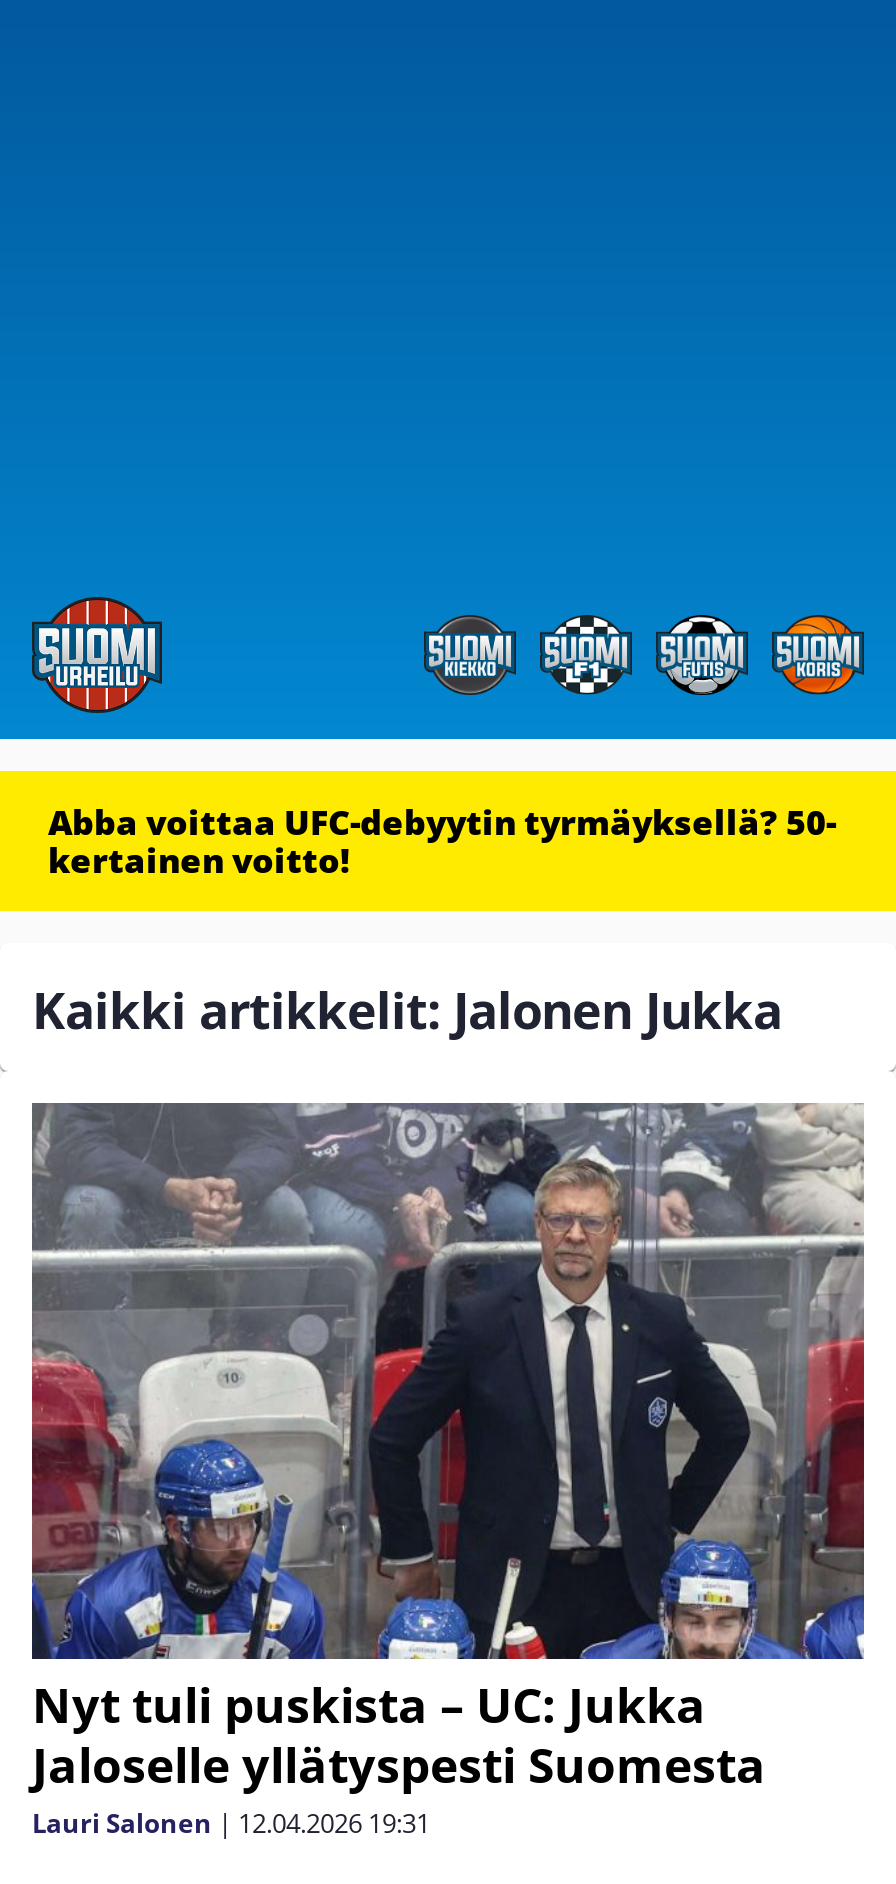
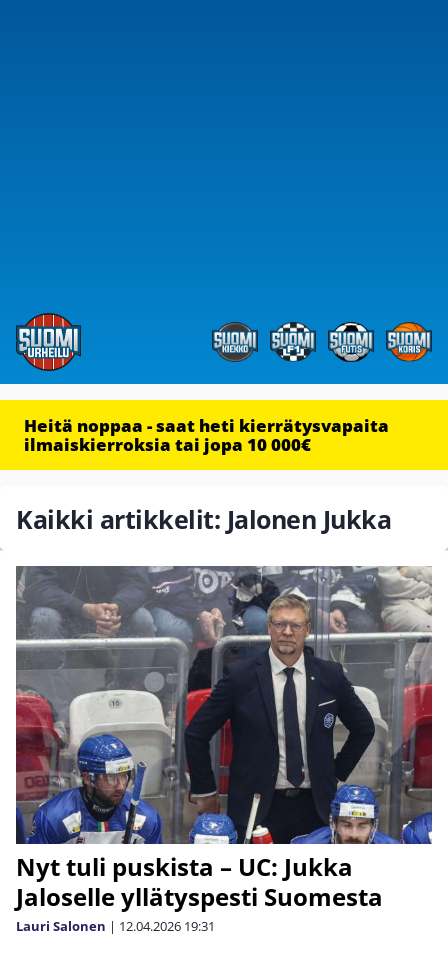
[48,799,836,883] Abba voittaa UFC-debyytin tyrmäyksellä? 50- | kertainen voitto! -> [24,414,389,456] Heitä noppaa - saat heti kierrätysvapaita | ilmaiskierroksia tai jopa 10 000€

